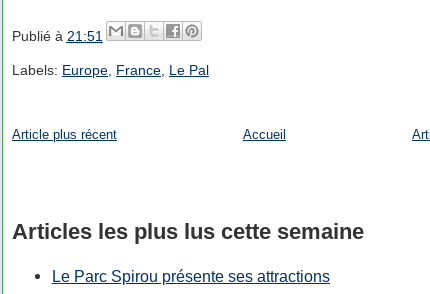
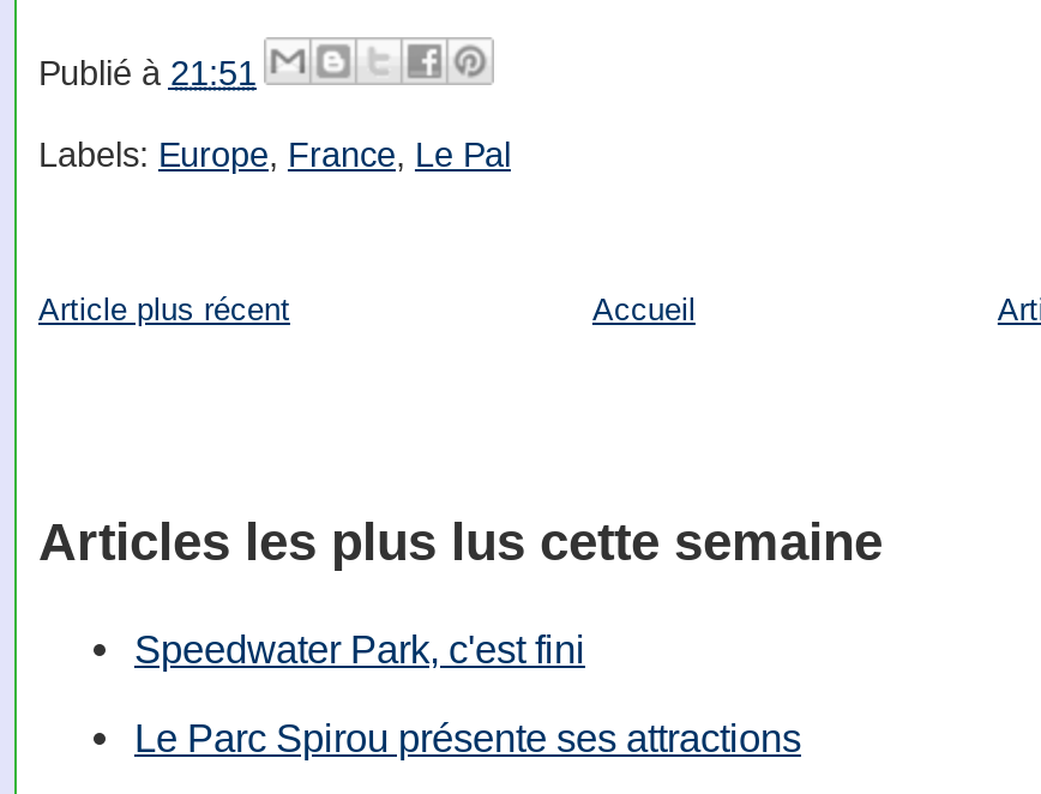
none -> [134,627,585,670] Speedwater Park, c'est fini

